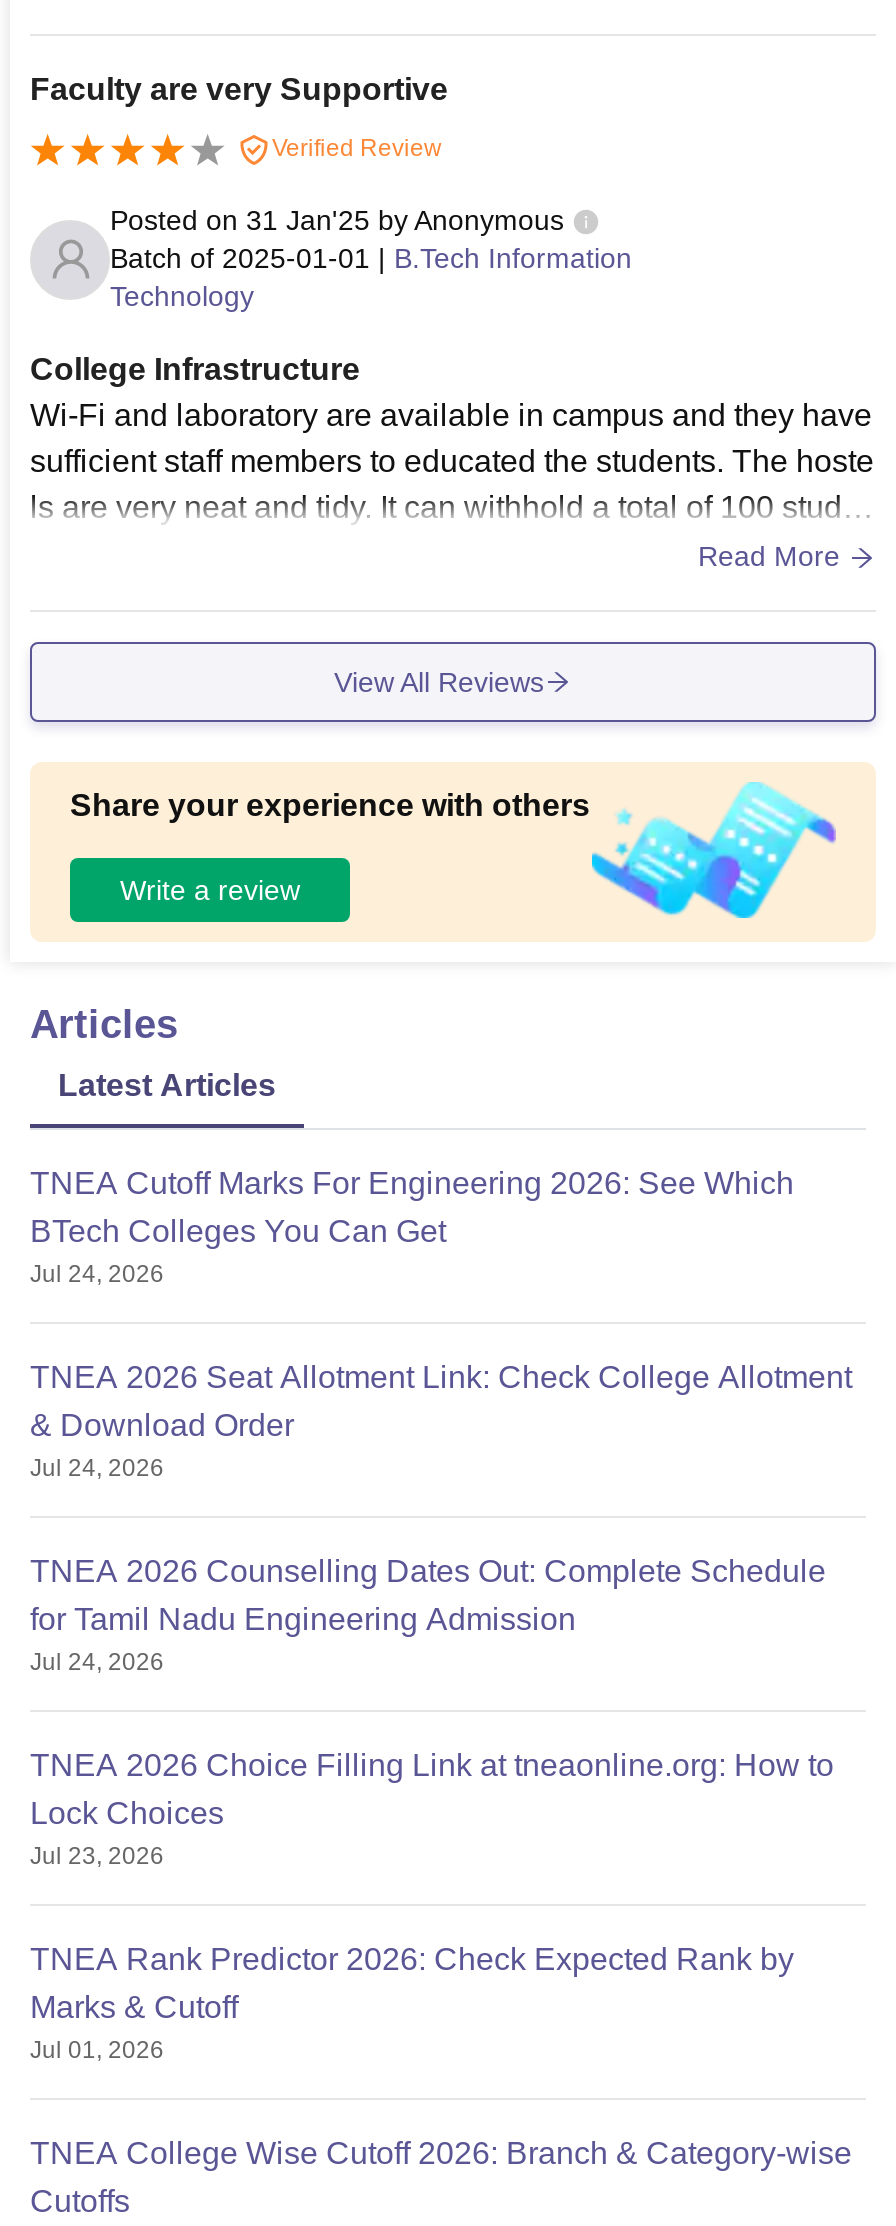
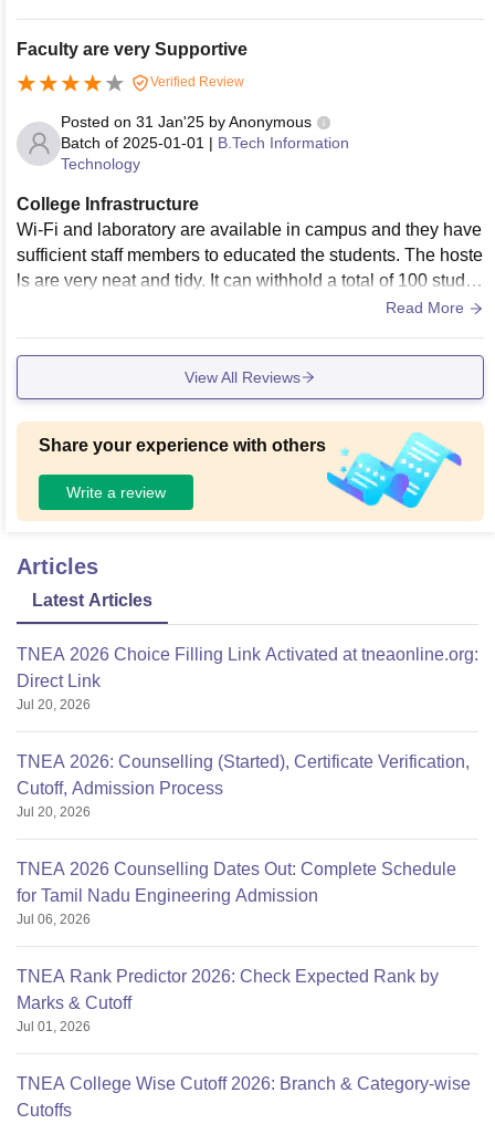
[30,1166,794,1288] TNEA Cutoff Marks For Engineering 2026: See Which | BTech Colleges You Can Get | Jul 24, 2026 -> [17,645,478,712] TNEA 2026 Choice Filling Link Activated at tneaonline.org: | Direct Link | Jul 20, 2026
[30,1360,852,1482] TNEA 2026 Seat Allotment Link: Check College Allotment | & Download Order | Jul 24, 2026 -> [17,752,470,820] TNEA 2026: Counselling (Started), Certificate Verification, | Cutoff, Admission Process | Jul 20, 2026
[30,1648,834,1870] Jul 24, 2026 | TNEA 2026 Choice Filling Link at tneaonline.org: How to | Lock Choices | Jul 23, 2026 -> [17,912,91,927] Jul 06, 2026

